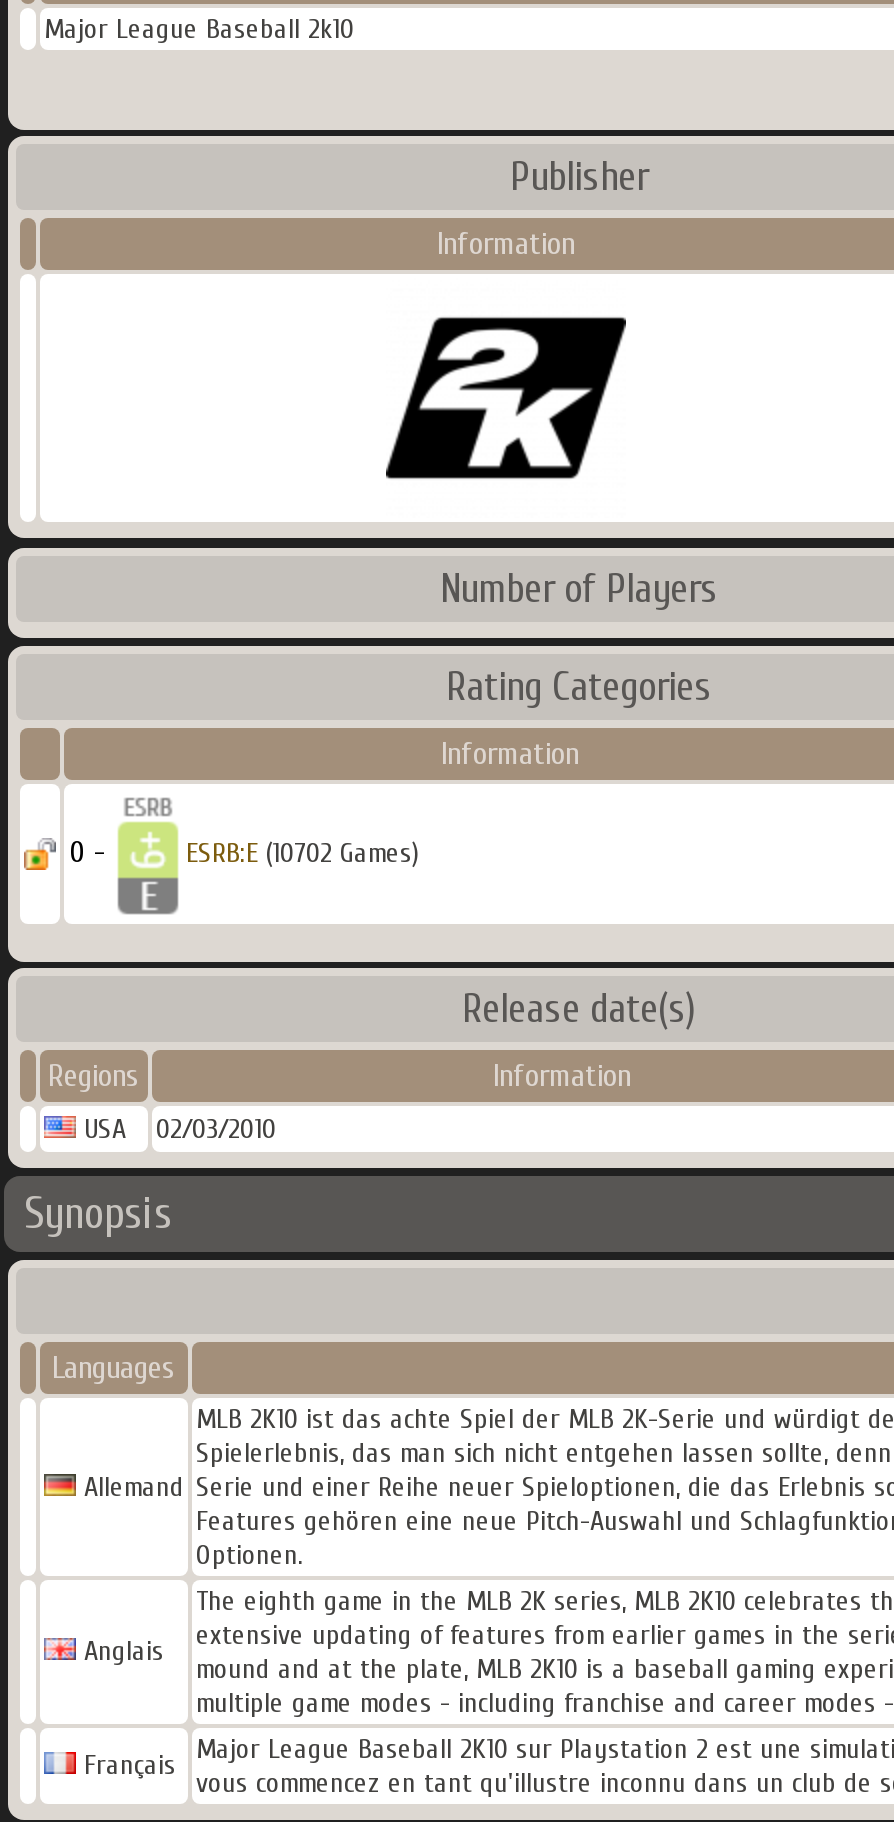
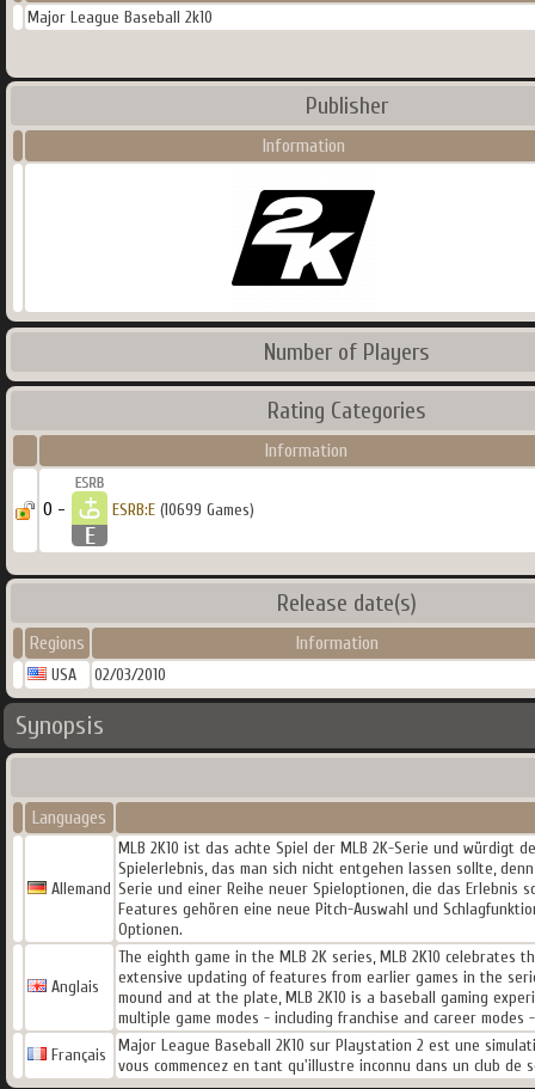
[186,836,420,870] ESRB:E (10702 Games) -> [112,500,254,520] ESRB:E (10699 Games)

